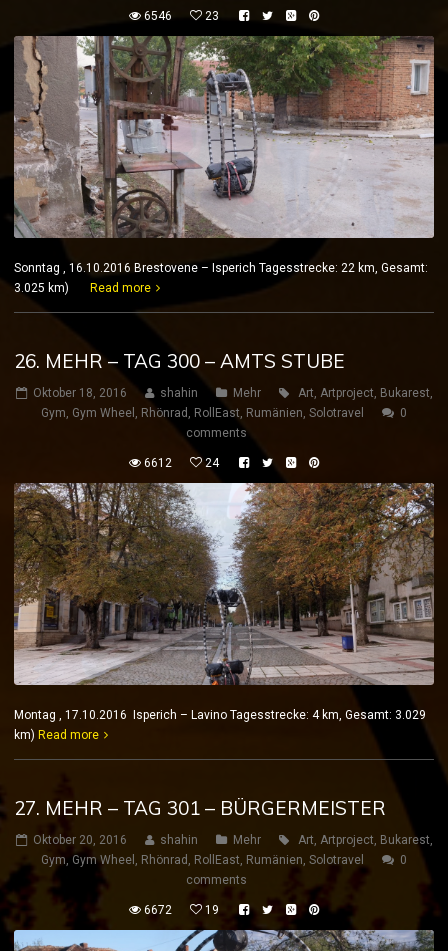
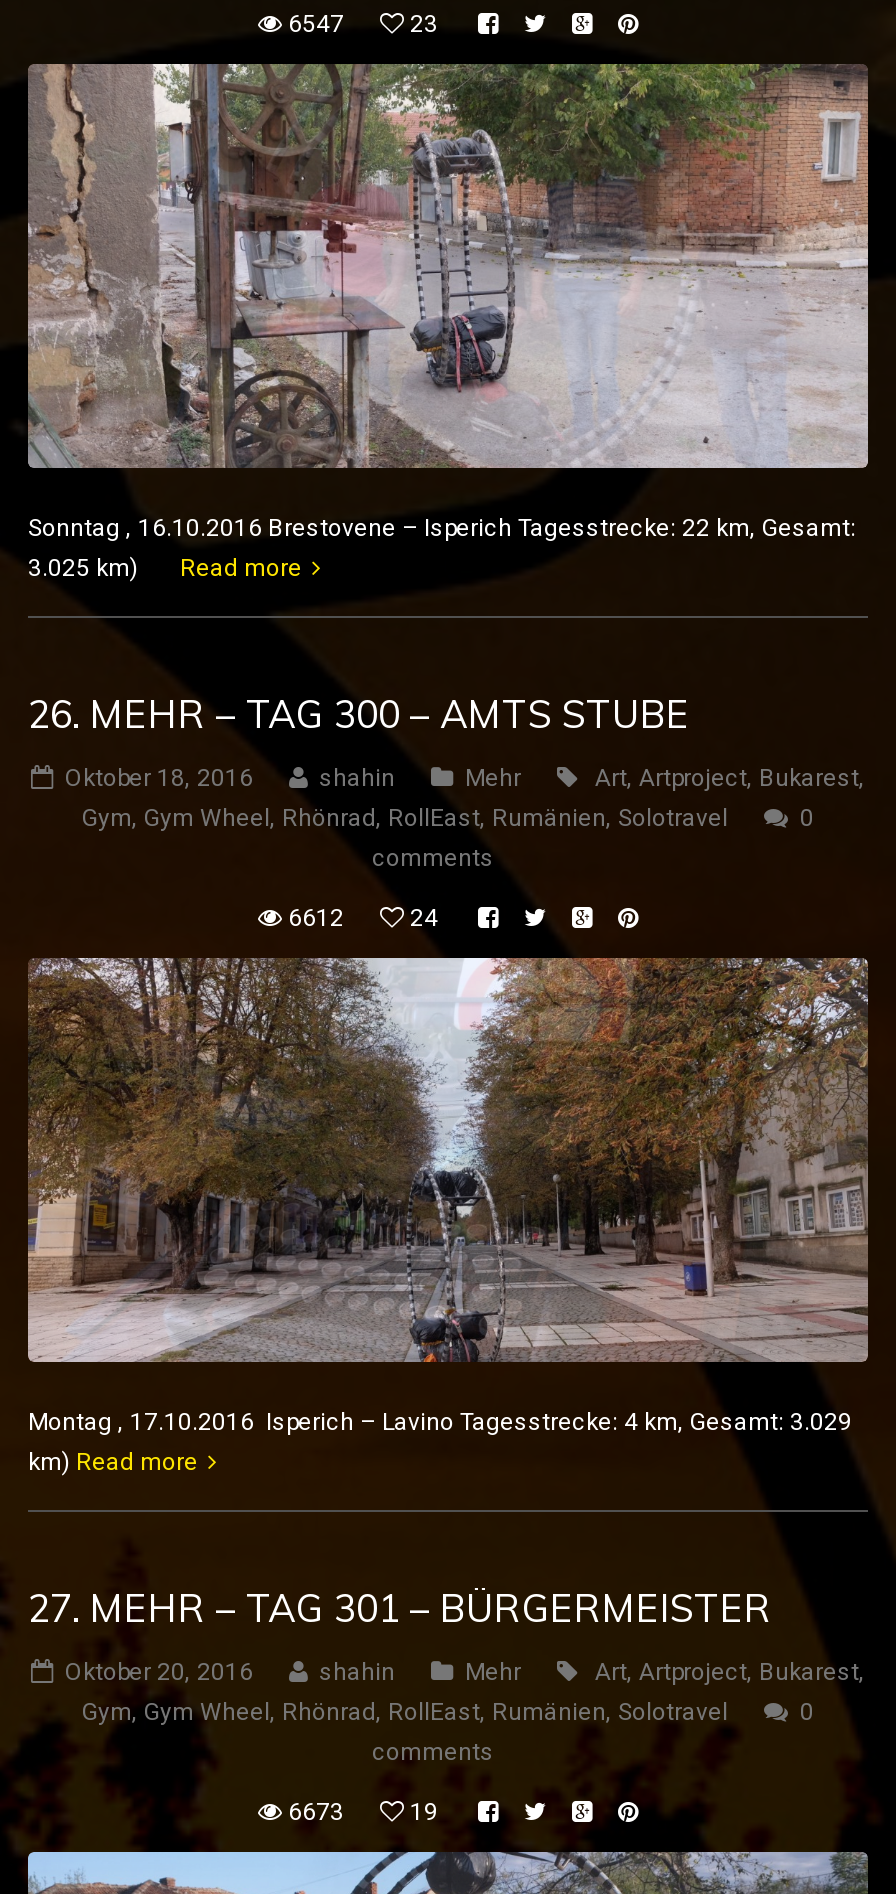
[144,9,172,23] 6546 -> [288,10,344,38] 6547
[144,903,172,917] 6672 -> [288,1799,344,1827] 6673

